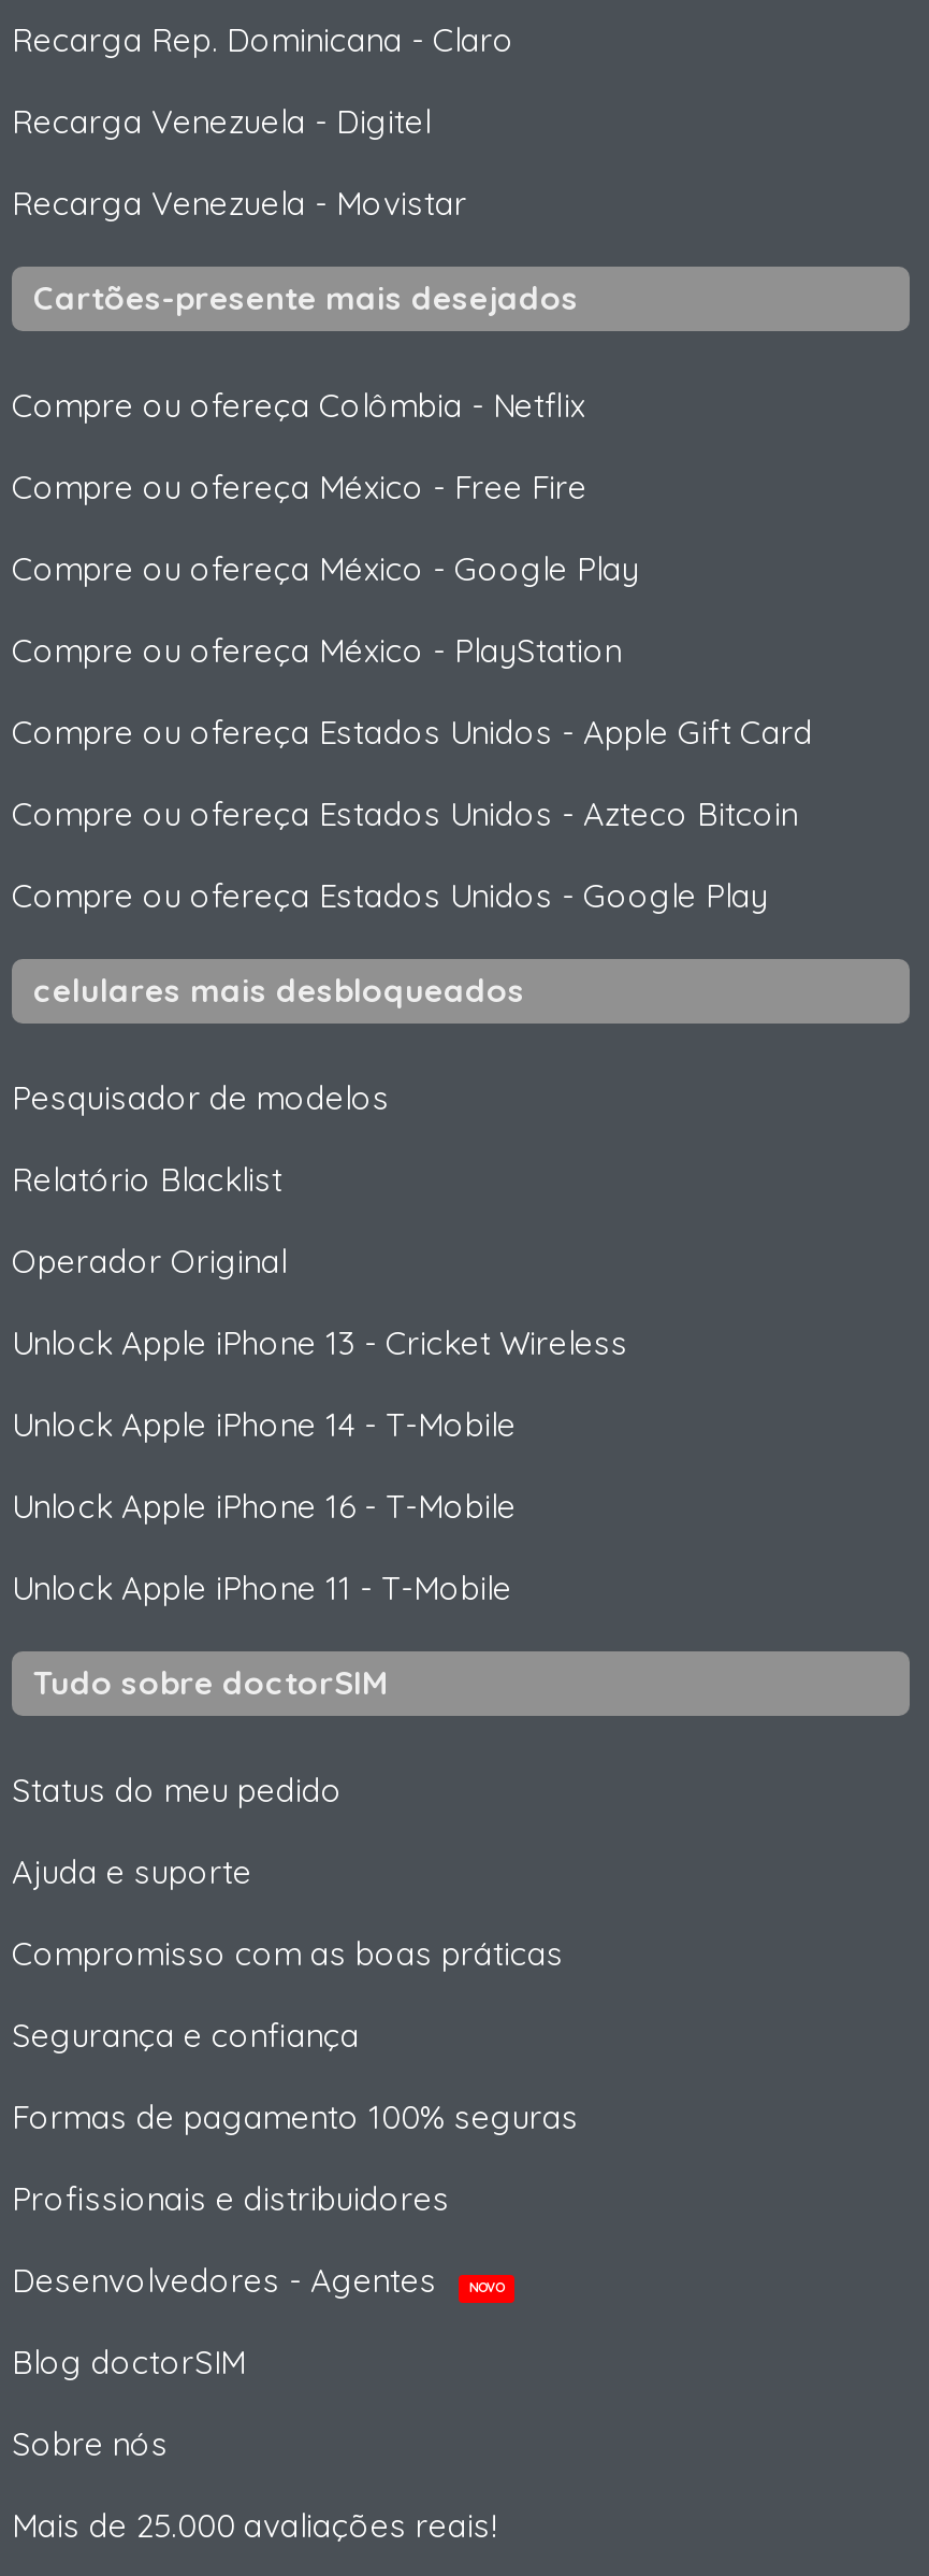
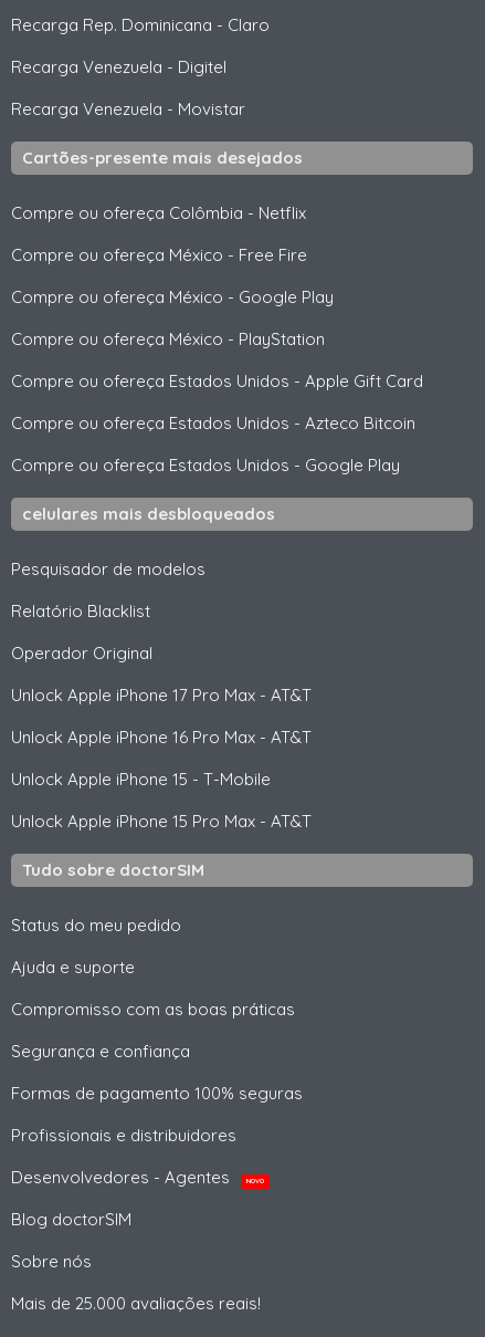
[12,1322,628,1363] Unlock Apple iPhone 13 - Cricket Wireless -> [11,684,312,705] Unlock Apple iPhone 17 Pro Max - AT&T
[12,1404,517,1445] Unlock Apple iPhone 14 - T-Mobile -> [11,726,312,747] Unlock Apple iPhone 16 Pro Max - AT&T
[12,1486,517,1526] Unlock Apple iPhone 16 - T-Mobile -> [11,768,271,789] Unlock Apple iPhone 15 - T-Mobile
[12,1567,512,1608] Unlock Apple iPhone 11 - T-Mobile -> [11,810,312,832] Unlock Apple iPhone 15 Pro Max - AT&T

